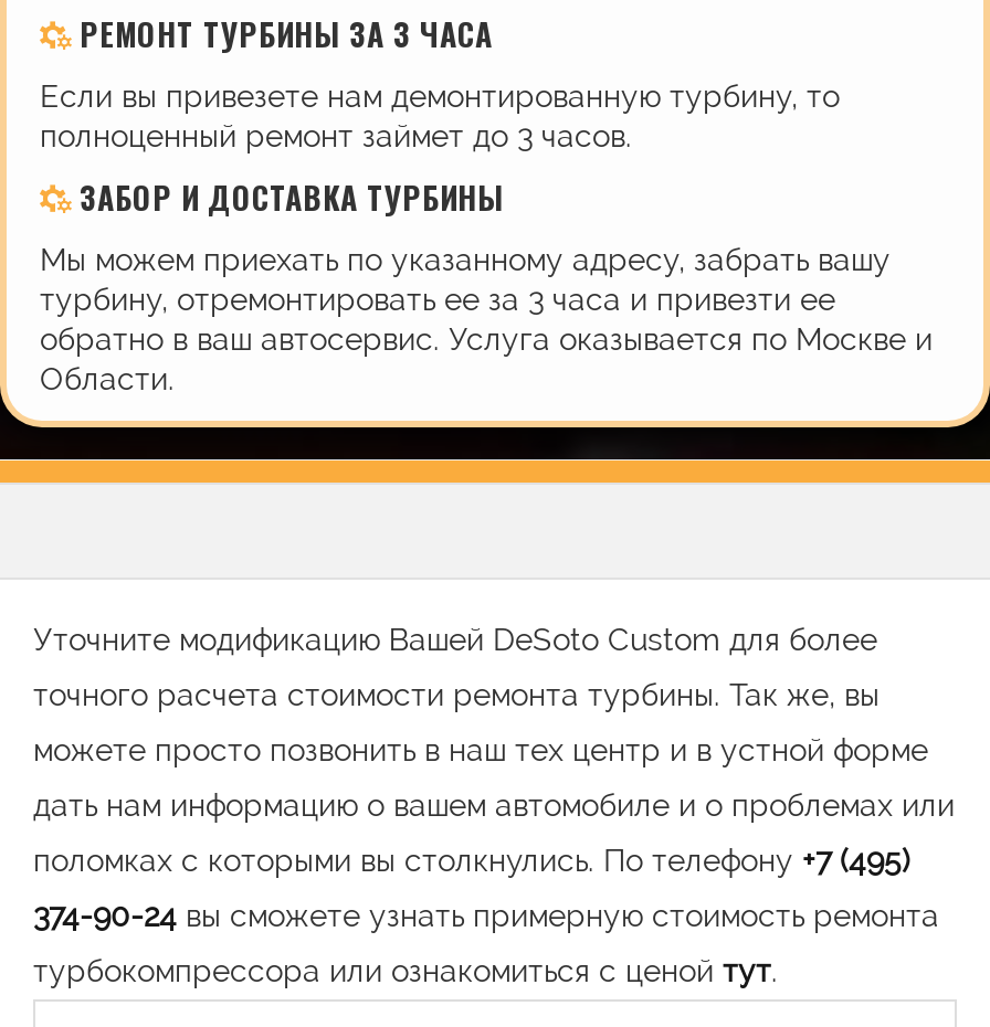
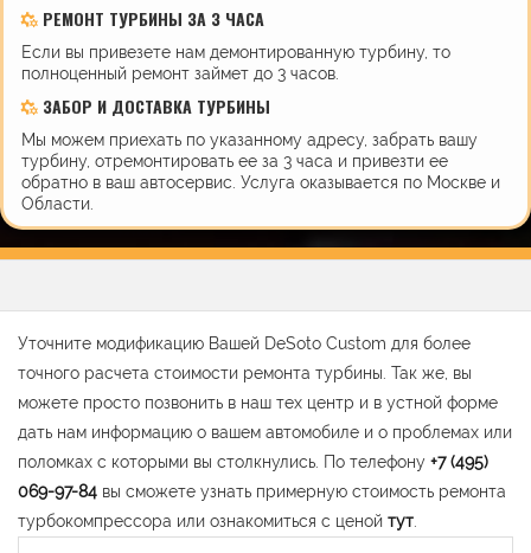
[33,897,939,932] 374-90-24 вы сможете узнать примерную стоимость ремонта -> [18,482,506,501] 069-97-84 вы сможете узнать примерную стоимость ремонта

